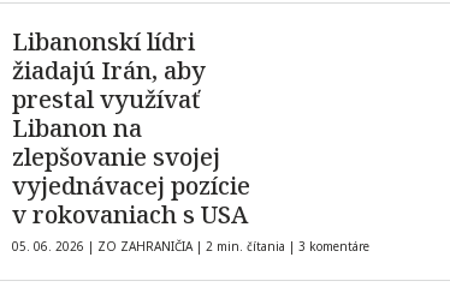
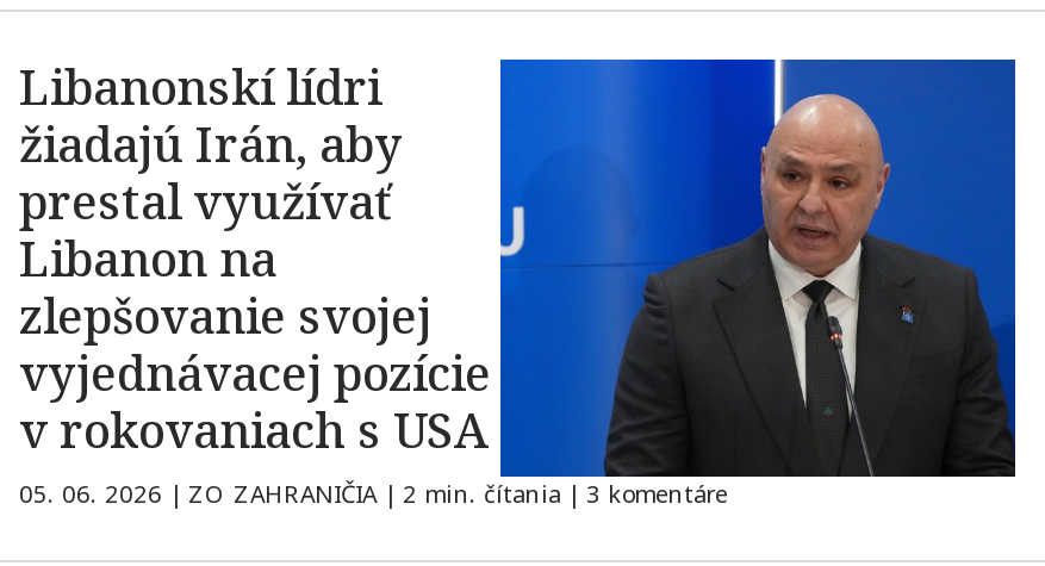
none -> [498,57,1018,479] [image]

